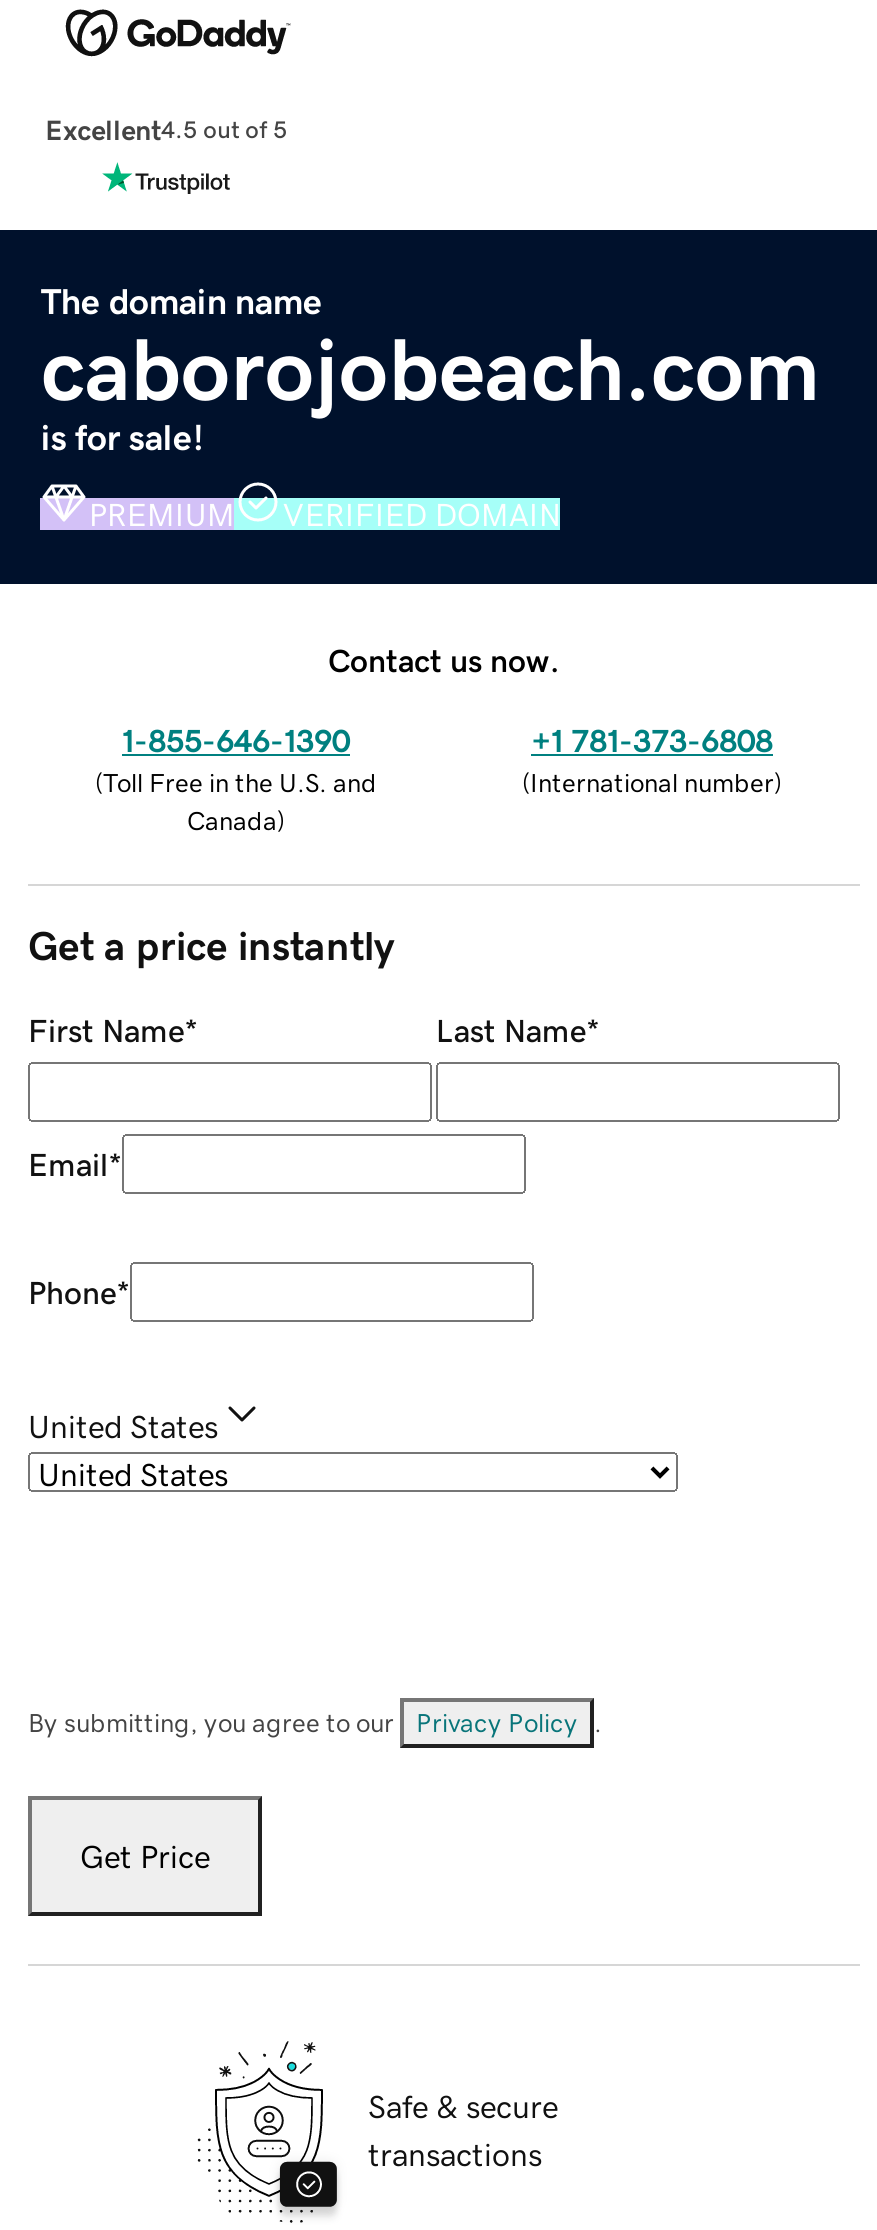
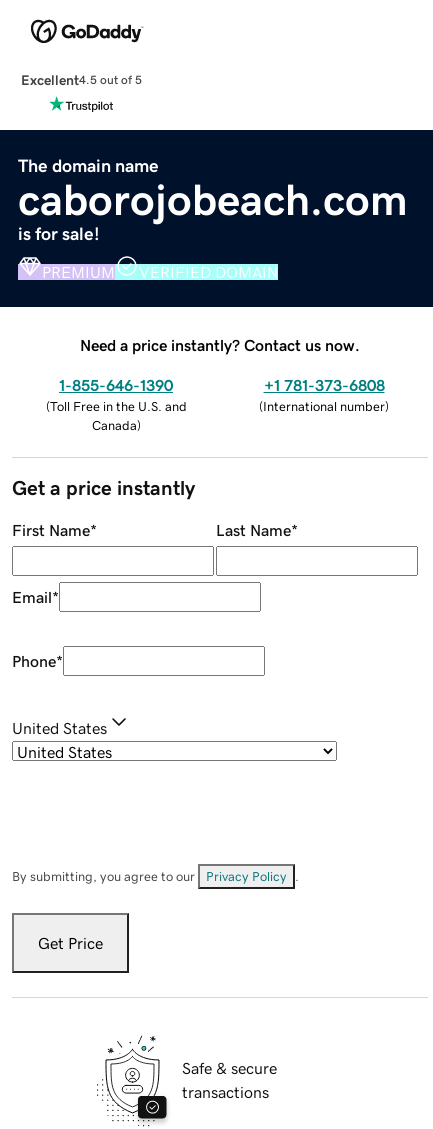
[328,643,560,675] Contact us now. -> [80,337,360,353] Need a price instantly? Contact us now.

